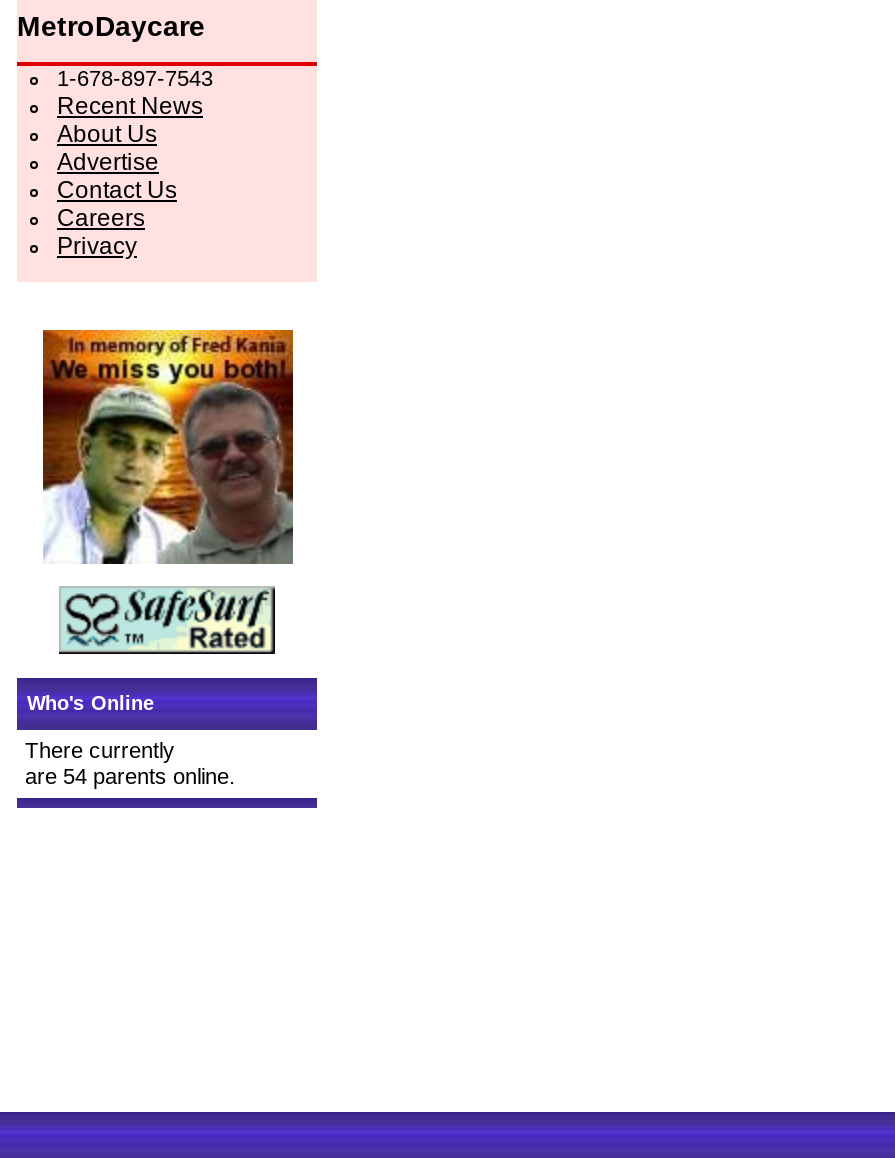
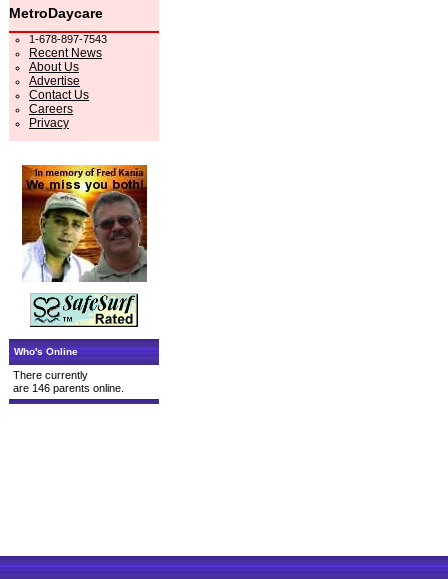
[25,764,235,788] are 54 parents online. -> [13,382,124,394] are 146 parents online.

